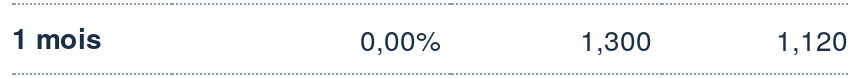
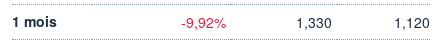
[360,19,440,59] 0,00% -> [181,12,226,32] -9,92%
[580,19,652,59] 1,300 -> [296,12,332,32] 1,330

